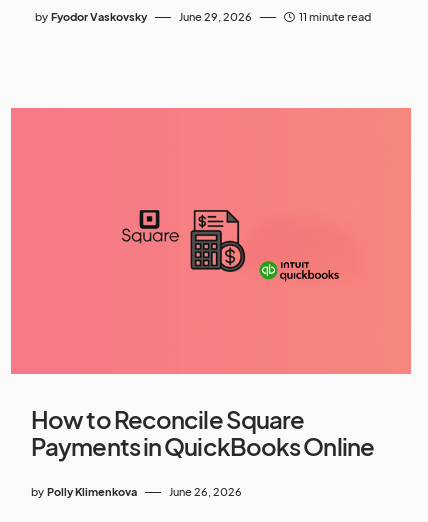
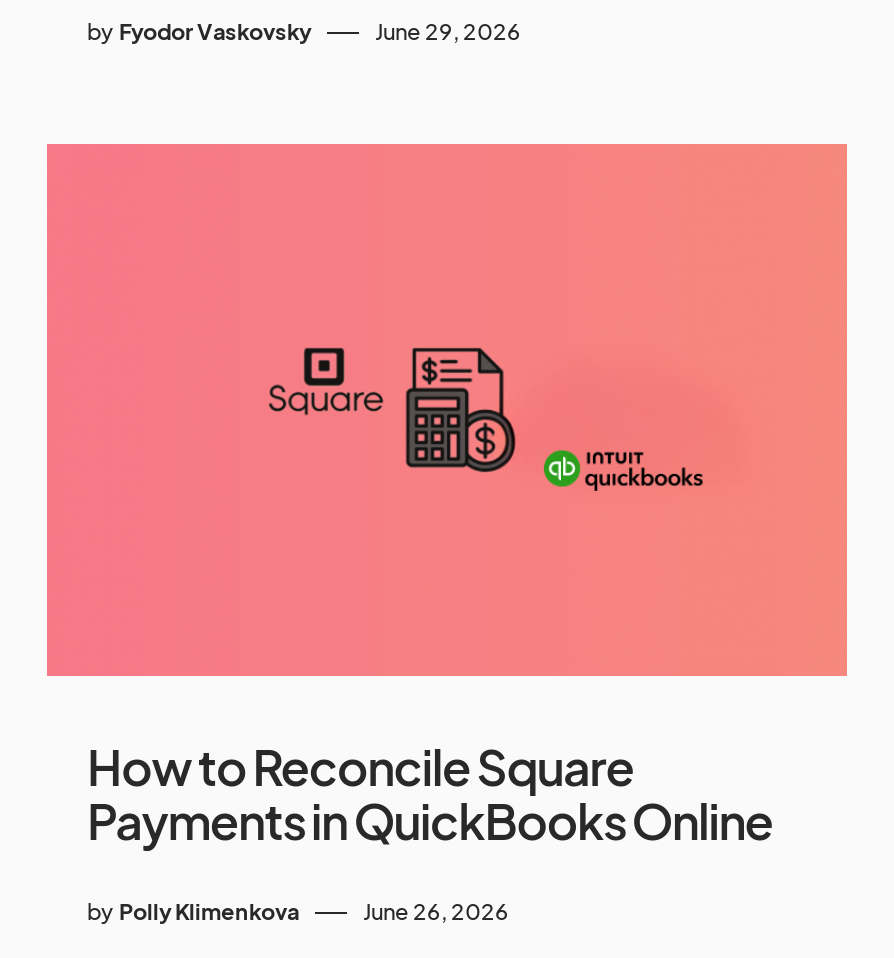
[299,10,371,23] 11 minute read -> none

